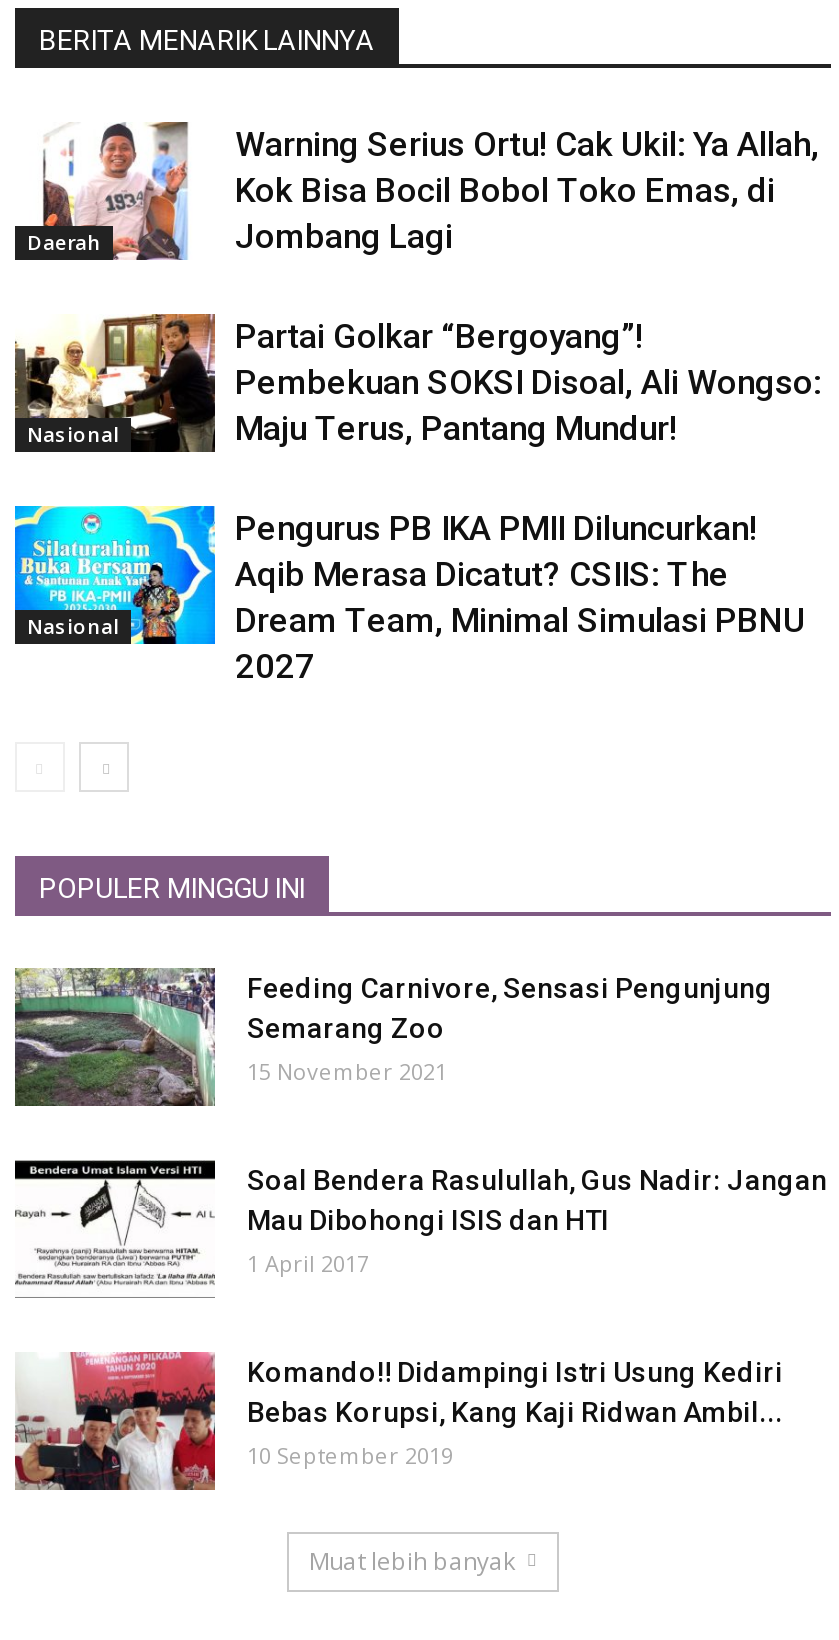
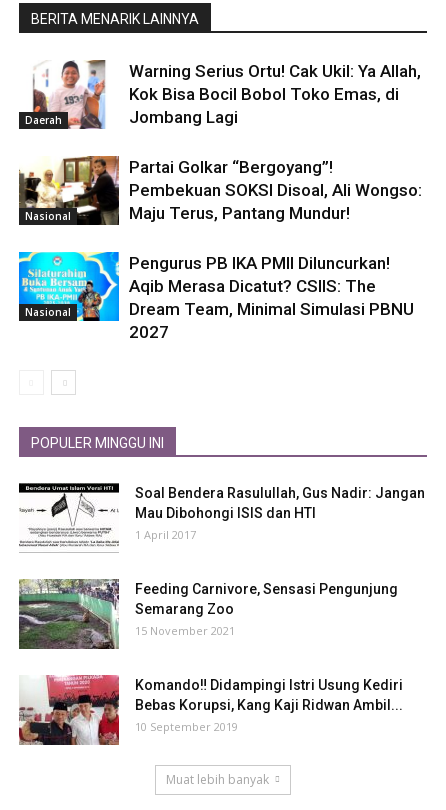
moved [13,966,773,1108] -> [18,578,398,650]: [image] | Feeding Carnivore, Sensasi Pengunjung | Semarang Zoo | 15 November 2021
moved [27,1160,827,1288] -> [25,483,425,547]: [image] | Soal Bendera Rasulullah, Gus Nadir: Jangan | Mau Dibohongi ISIS dan HTI | 1 April 2017

